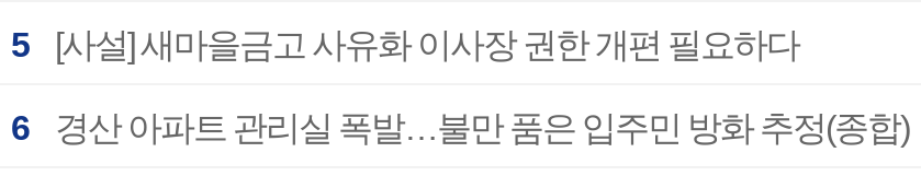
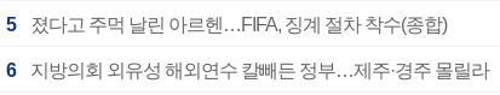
[55,26,799,63] [사설] 새마을금고 사유화 이사장 권한 개편 필요하다 -> [30,14,447,35] 졌다고 주먹 날린 아르헨…FIFA, 징계 절차 착수(종합)
[55,109,909,146] 경산 아파트 관리실 폭발…불만 품은 입주민 방화 추정(종합) -> [30,60,489,81] 지방의회 외유성 해외연수 칼빼든 정부…제주·경주 몰릴라

